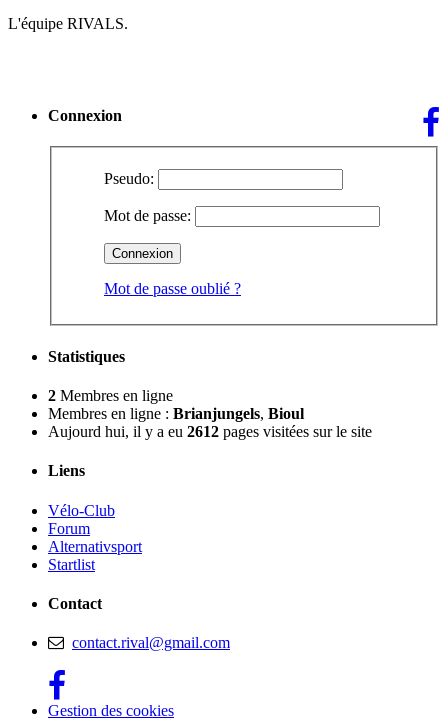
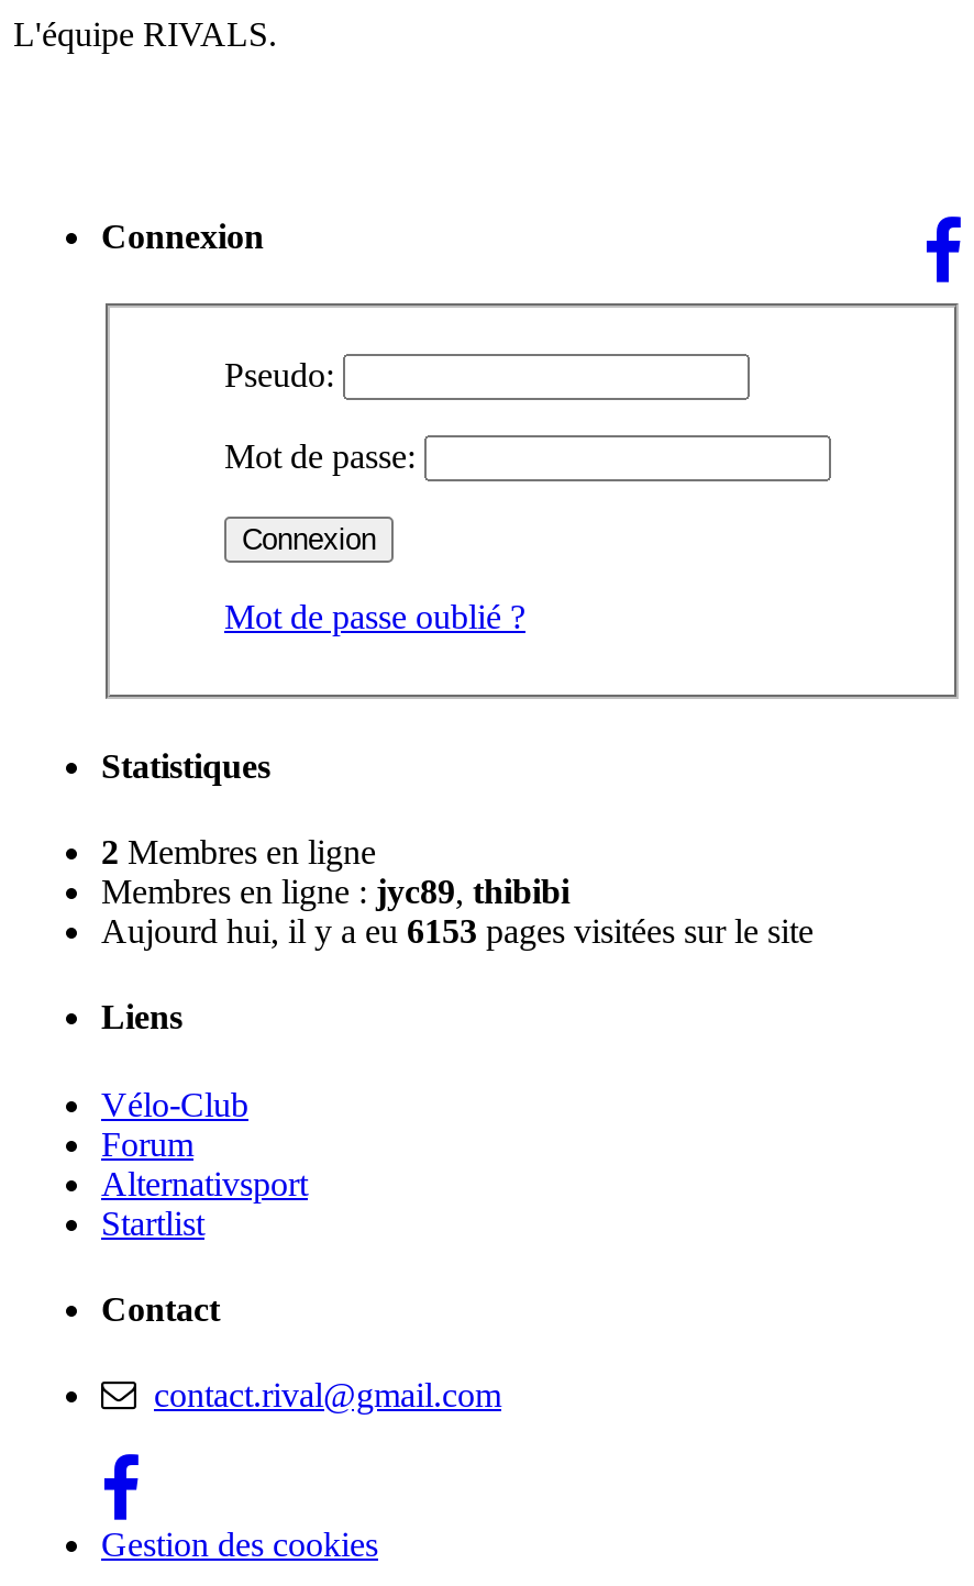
[48,405,304,422] Membres en ligne : Brianjungels, Bioul -> [101,873,569,910] Membres en ligne : jyc89, thibibi
[48,423,372,440] Aujourd hui, il y a eu 2612 pages visitées sur le site -> [101,912,813,950] Aujourd hui, il y a eu 6153 pages visitées sur le site

